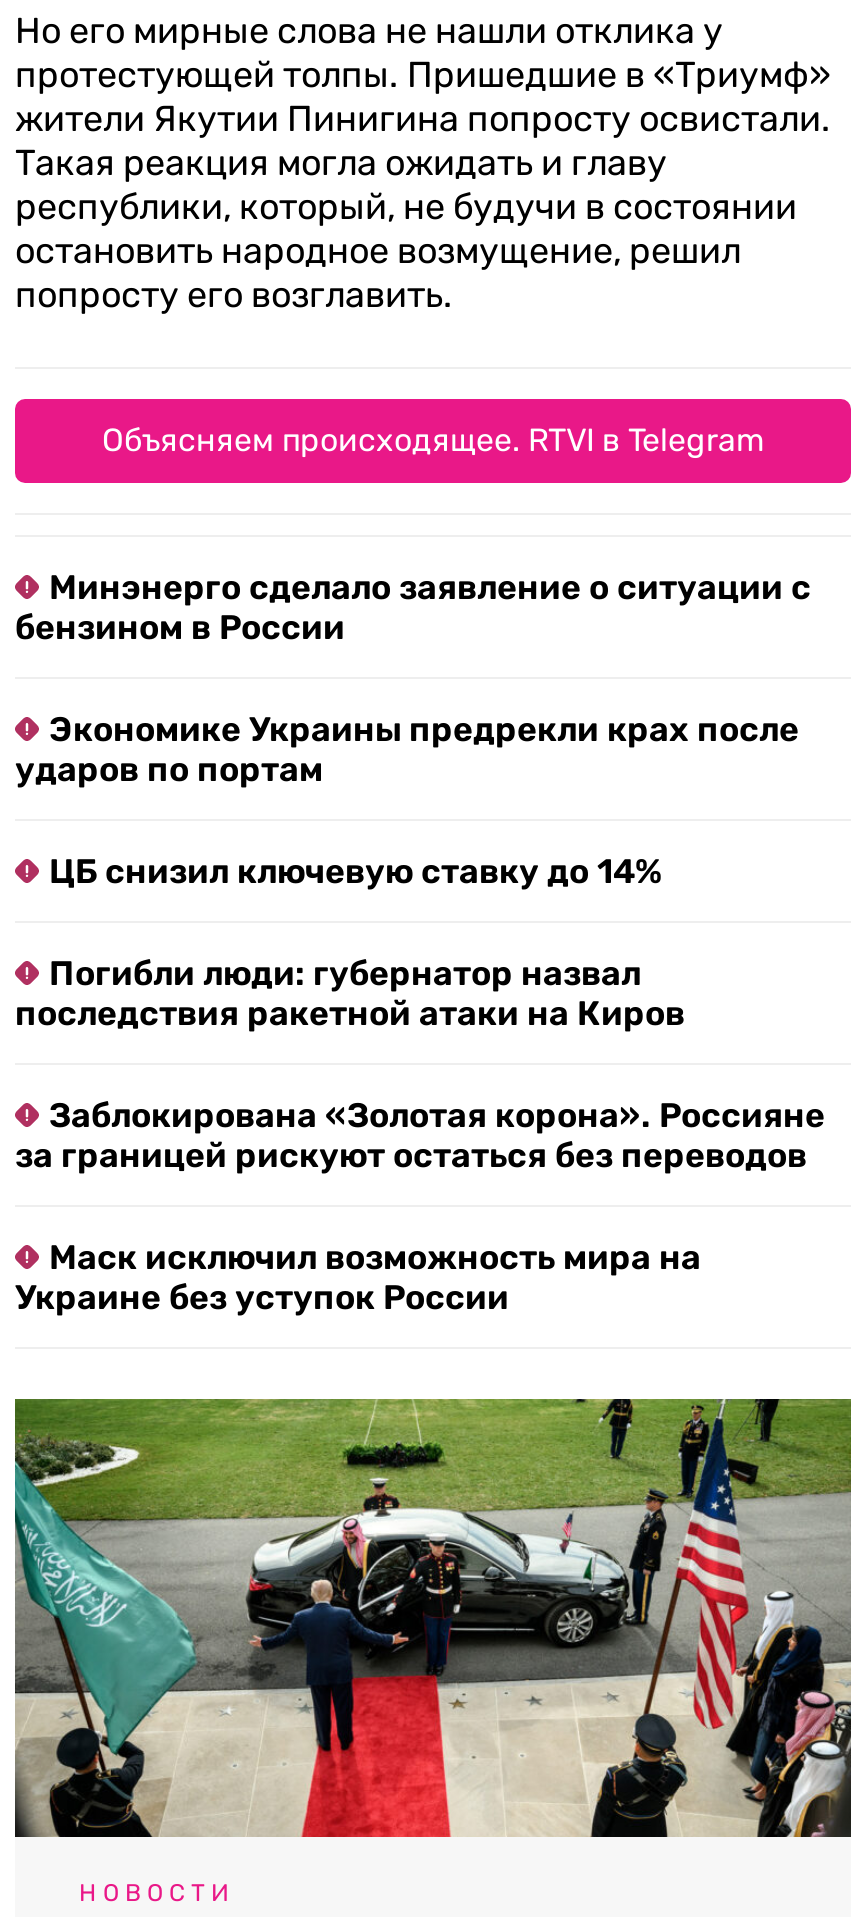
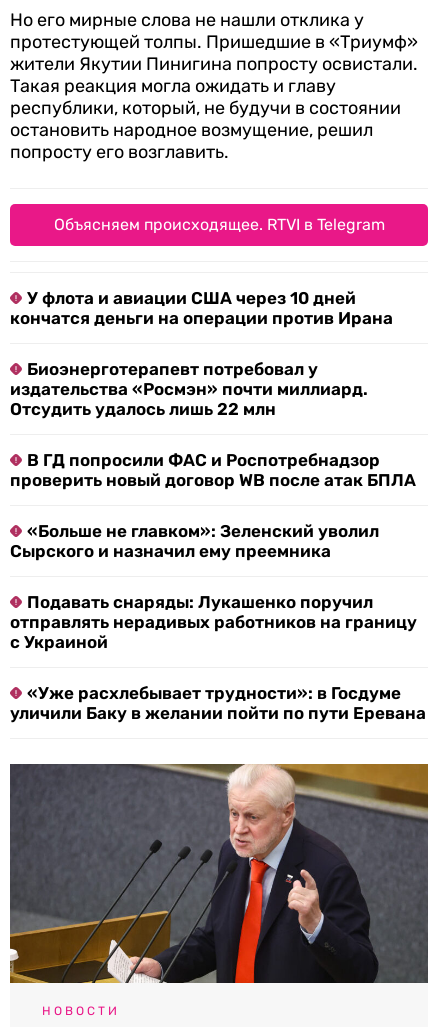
[15,567,811,647] Минэнерго сделало заявление о ситуации с | бензином в России -> [10,288,393,328] У флота и авиации США через 10 дней | кончатся деньги на операции против Ирана
[15,709,799,789] Экономике Украины предрекли крах после | ударов по портам -> [10,359,368,419] Биоэнерготерапевт потребовал у | издательства «Росмэн» почти миллиард. | Отсудить удалось лишь 22 млн
[49,851,663,891] ЦБ снизил ключевую ставку до 14% -> [10,450,416,490] В ГД попросили ФАС и Роспотребнадзор | проверить новый договор WB после атак БПЛА
[15,953,685,1033] Погибли люди: губернатор назвал | последствия ракетной атаки на Киров -> [10,521,379,561] «Больше не главком»: Зеленский уволил | Сырского и назначил ему преемника
[15,1095,825,1175] Заблокирована «Золотая корона». Россияне | за границей рискуют остаться без переводов -> [10,592,417,652] Подавать снаряды: Лукашенко поручил | отправлять нерадивых работников на границу | с Украиной
[15,1237,701,1317] Маск исключил возможность мира на | Украине без уступок России -> [10,683,426,723] «Уже расхлебывает трудности»: в Госдуме | уличили Баку в желании пойти по пути Еревана
[15,1453,851,1839] [image] -> [9,763,428,984] [image]

